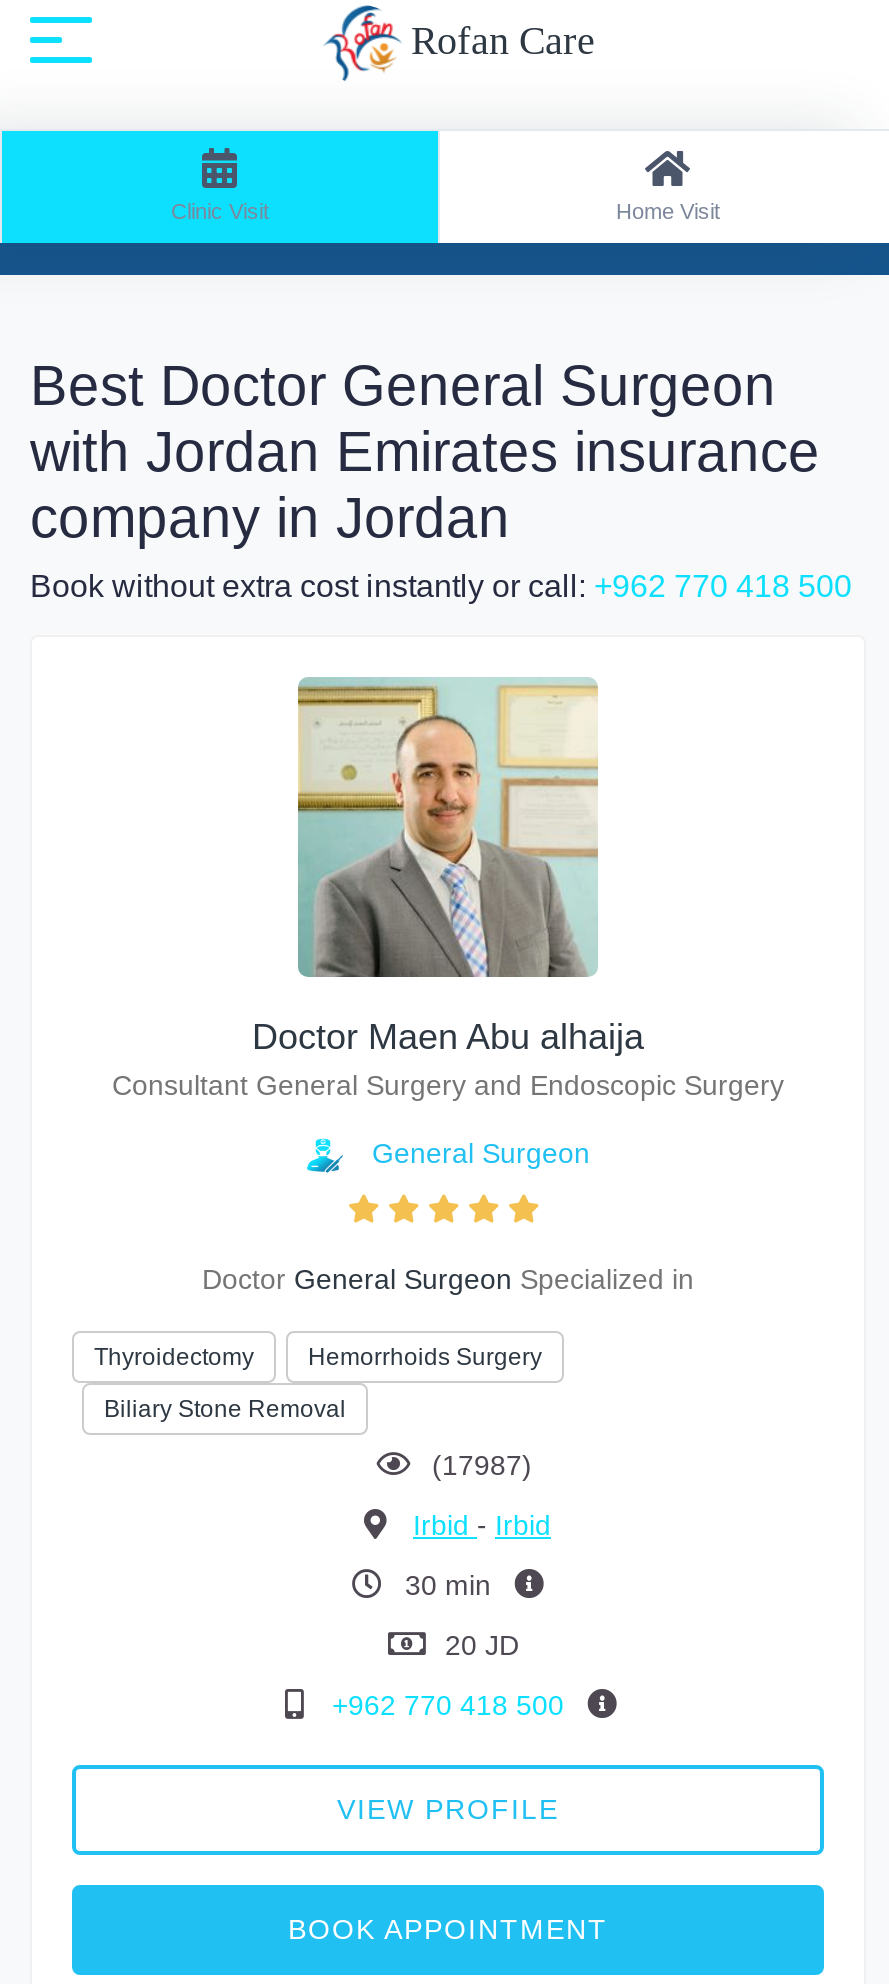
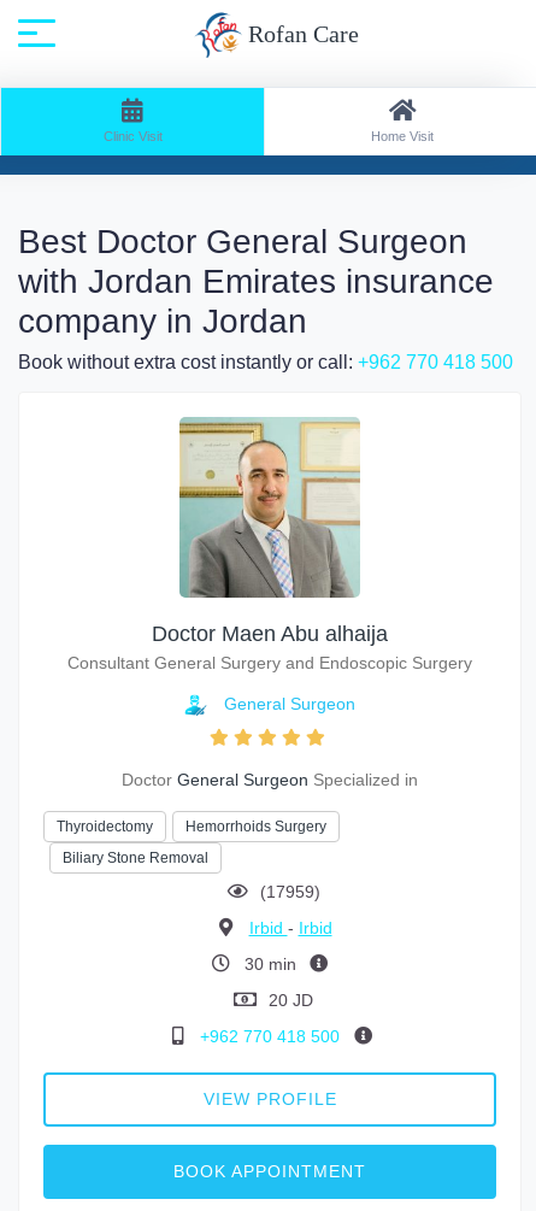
[424,1449,532,1481] (17987) -> [255,882,320,901] (17959)

